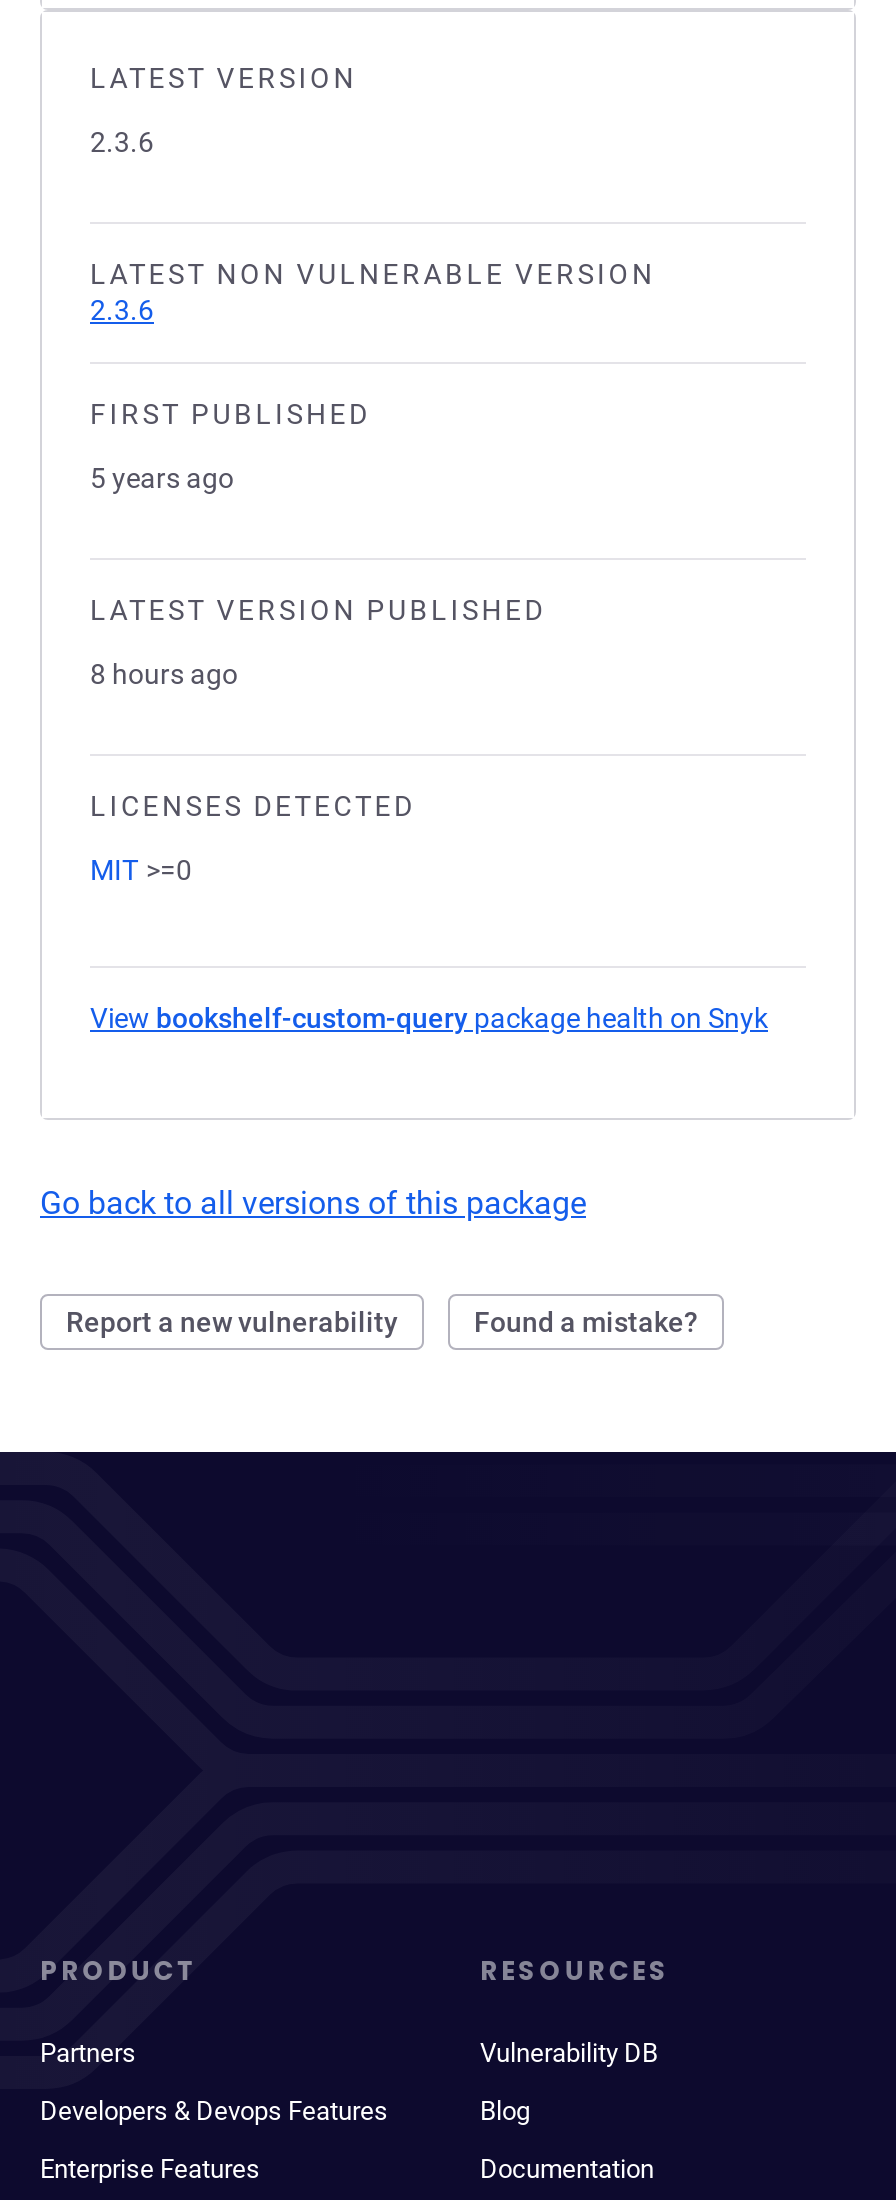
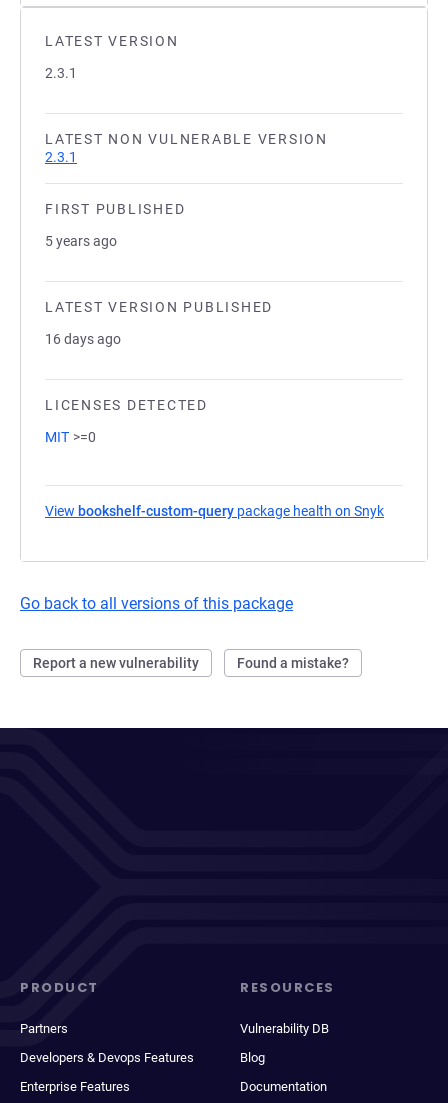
[90,126,154,158] 2.3.6 -> [45,65,77,81] 2.3.1
[90,294,154,326] 2.3.6 -> [45,149,77,165] 2.3.1
[90,658,238,690] 8 hours ago -> [45,331,121,347] 16 days ago

